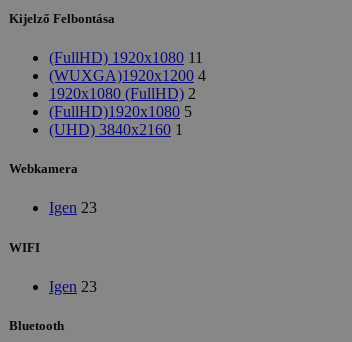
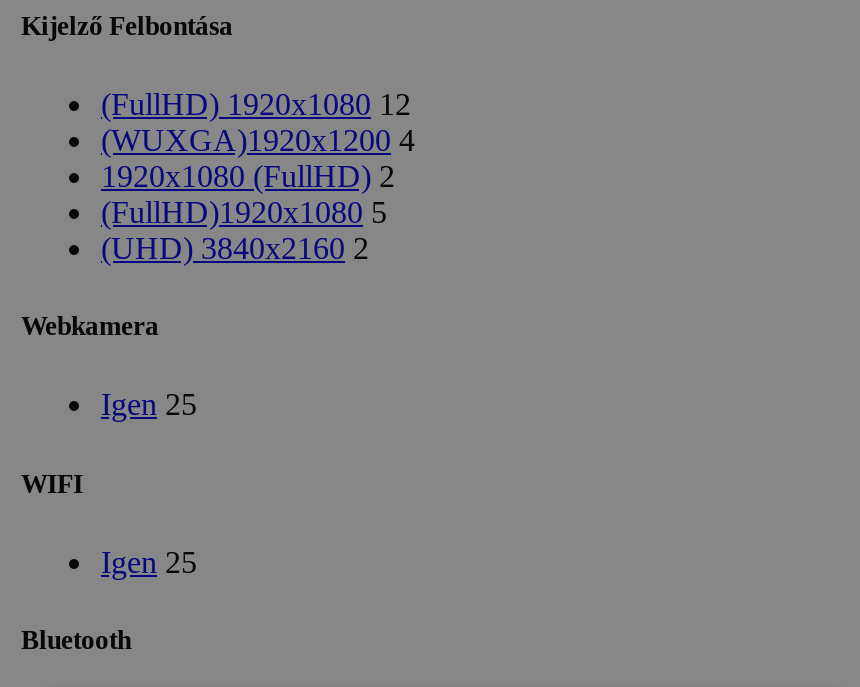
[49,49,203,66] (FullHD) 1920x1080 11 -> [101,87,411,121] (FullHD) 1920x1080 12
[49,121,183,138] (UHD) 3840x2160 1 -> [101,231,369,265] (UHD) 3840x2160 2
[49,199,97,216] Igen 23 -> [101,388,197,422] Igen 25
[49,278,97,295] Igen 23 -> [101,545,197,579] Igen 25

